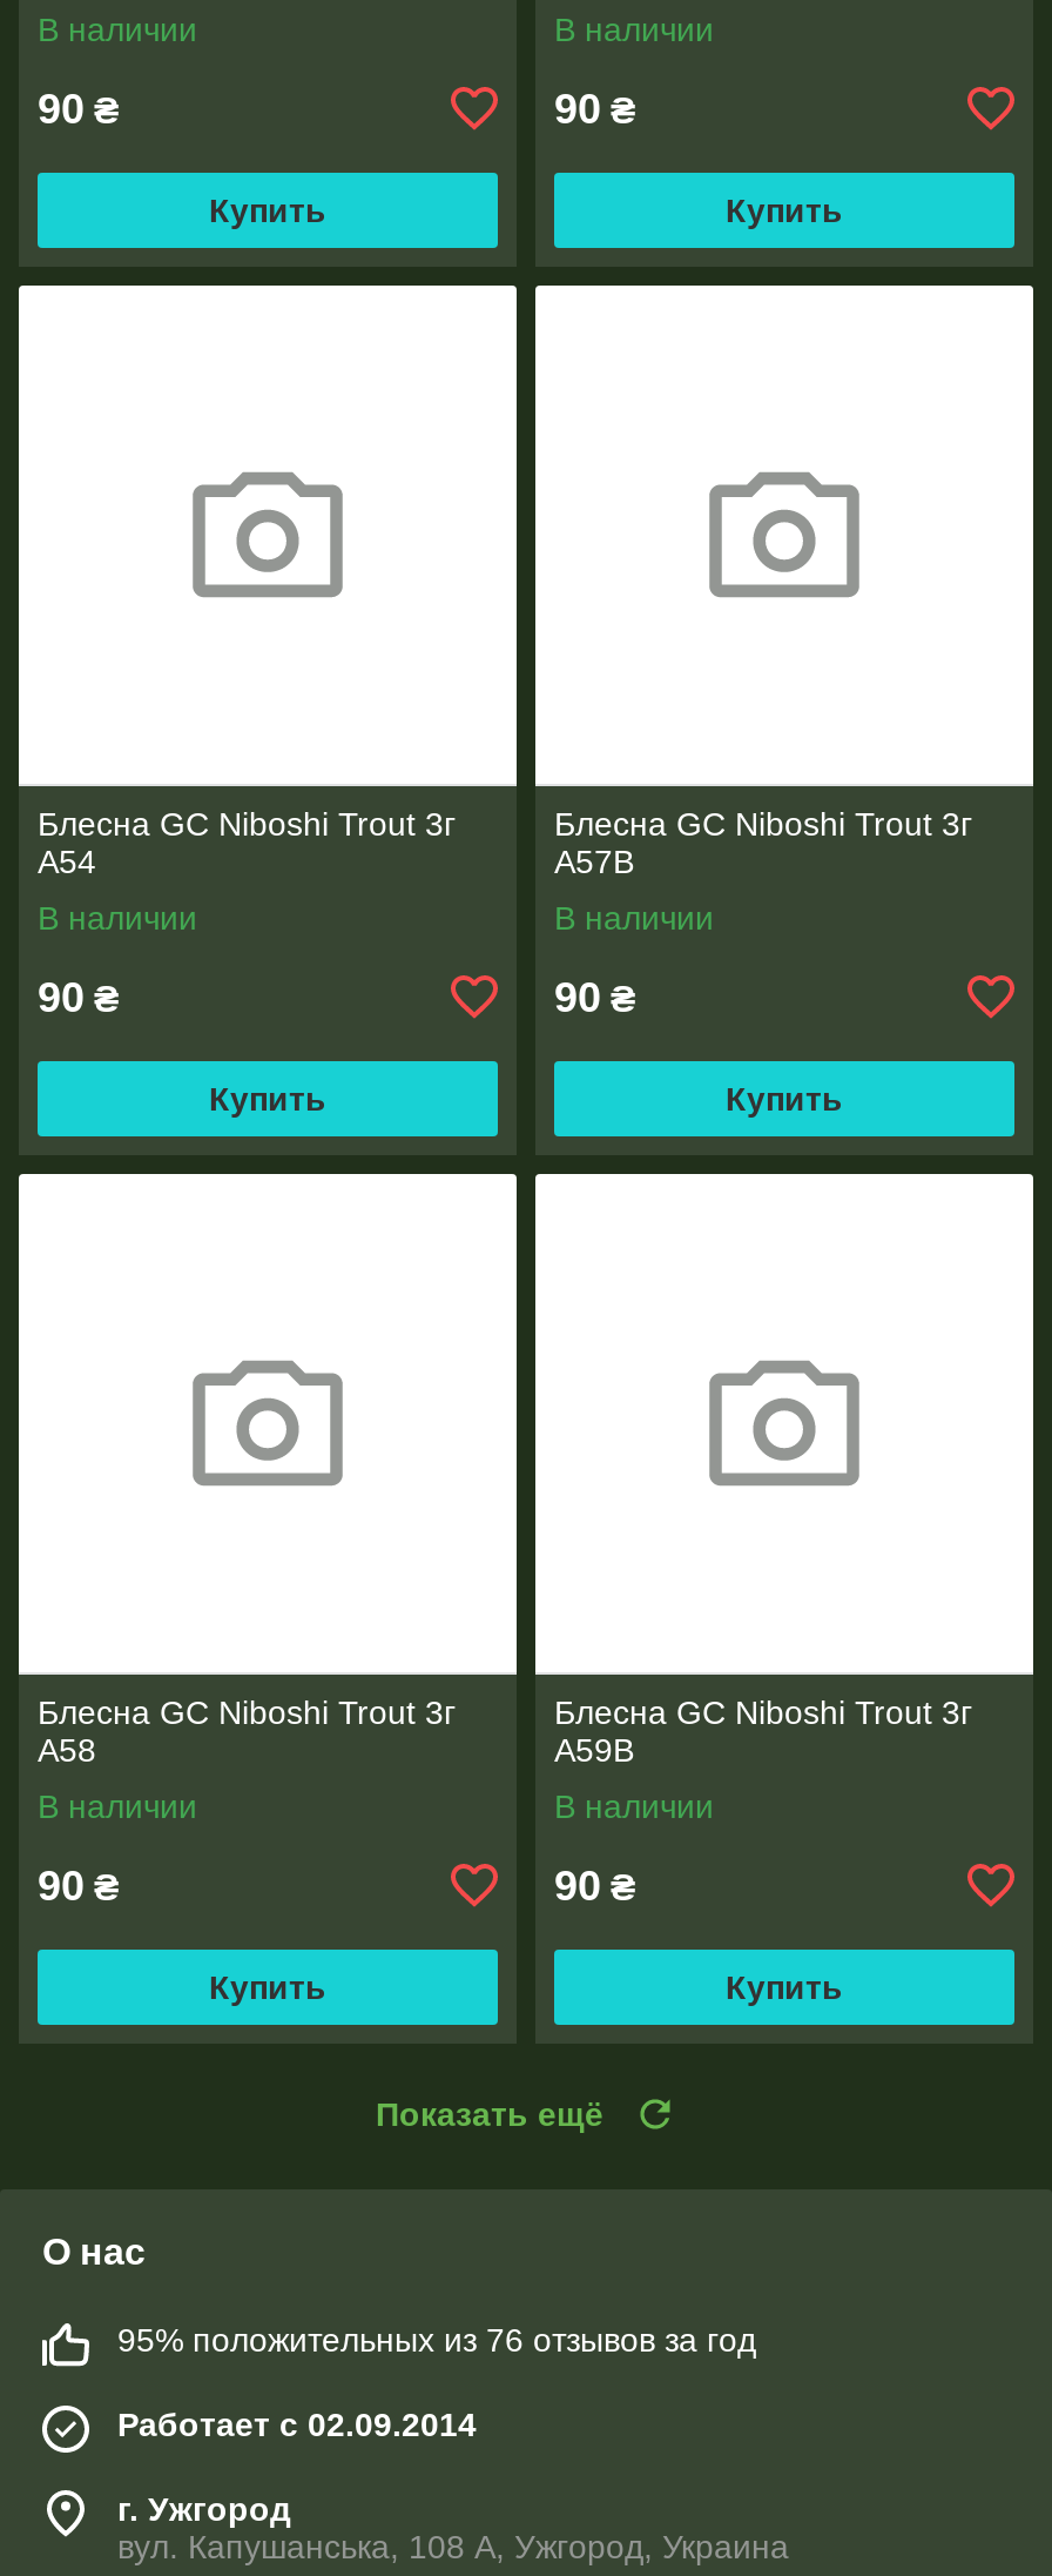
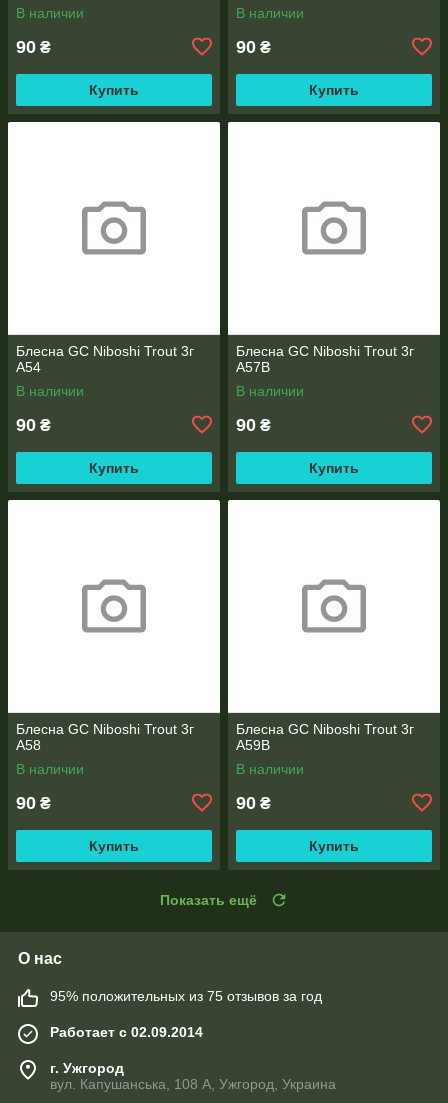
[117,2321,756,2358] 95% положительных из 76 отзывов за год -> [50,988,322,1004] 95% положительных из 75 отзывов за год

